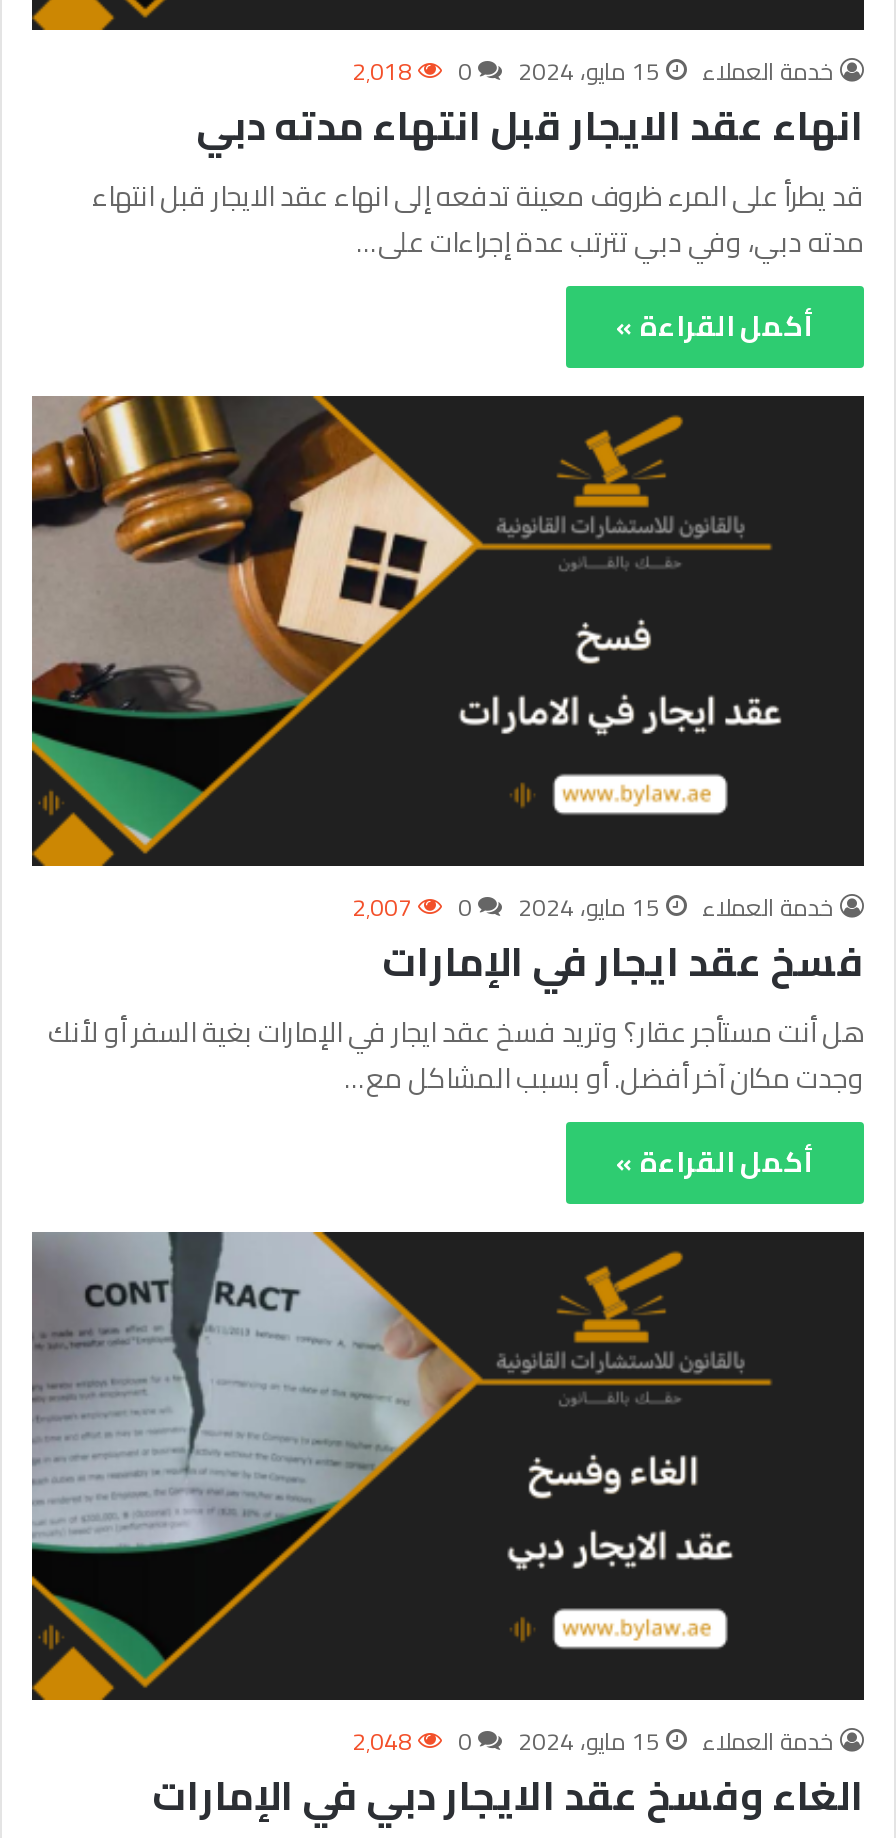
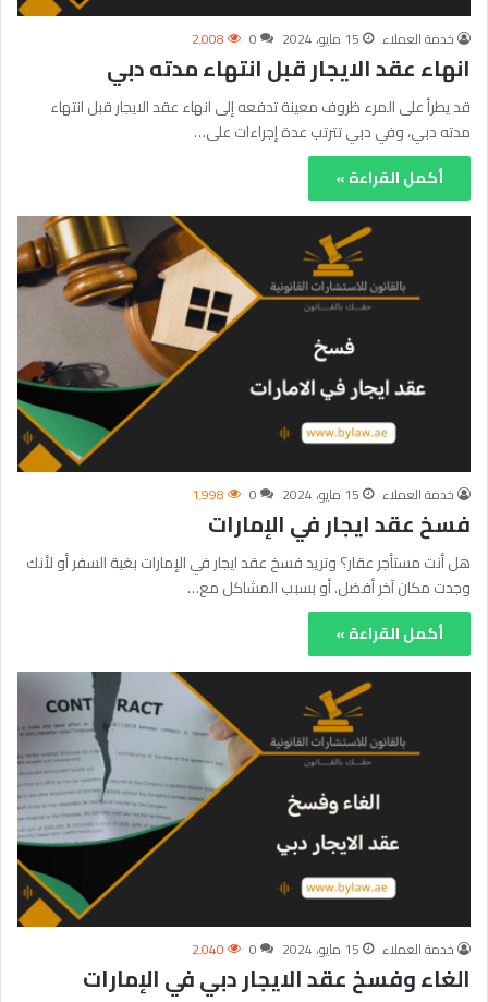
[352,48,472,94] 2٬018 0 -> [192,26,257,51] 2٬008 0
[352,884,472,930] 2٬007 0 -> [192,482,257,507] 1٬998 0
[352,1719,472,1765] 2٬048 0 -> [192,937,257,962] 2٬040 0

